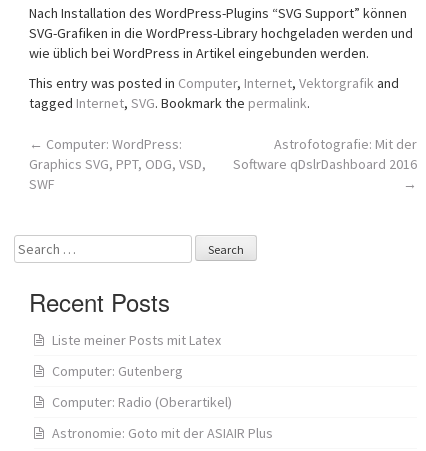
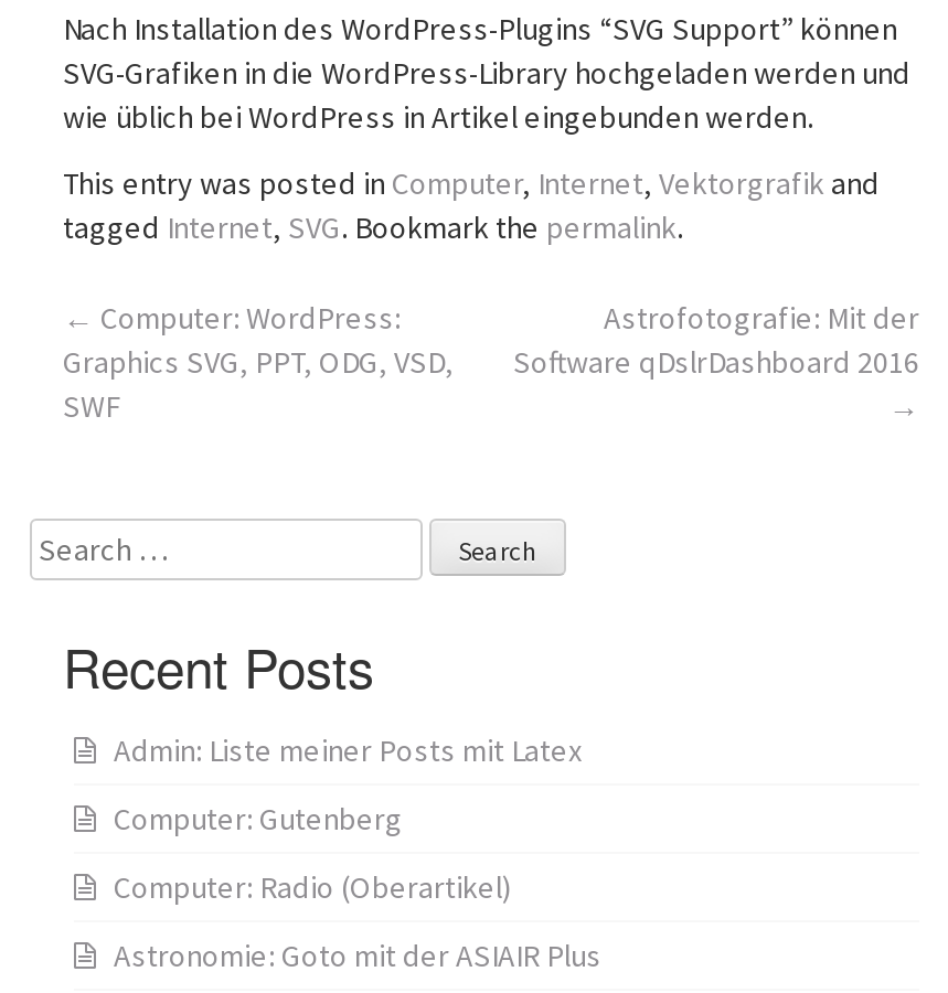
[52,330,221,348] Liste meiner Posts mit Latex -> [114,729,582,769] Admin: Liste meiner Posts mit Latex

